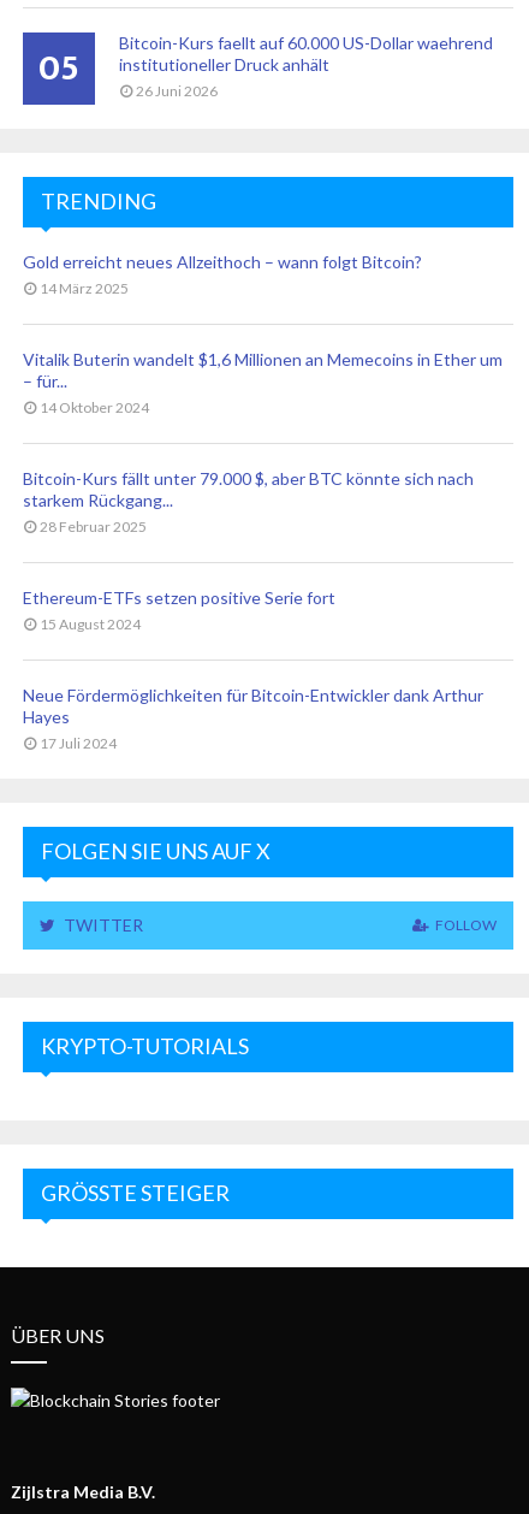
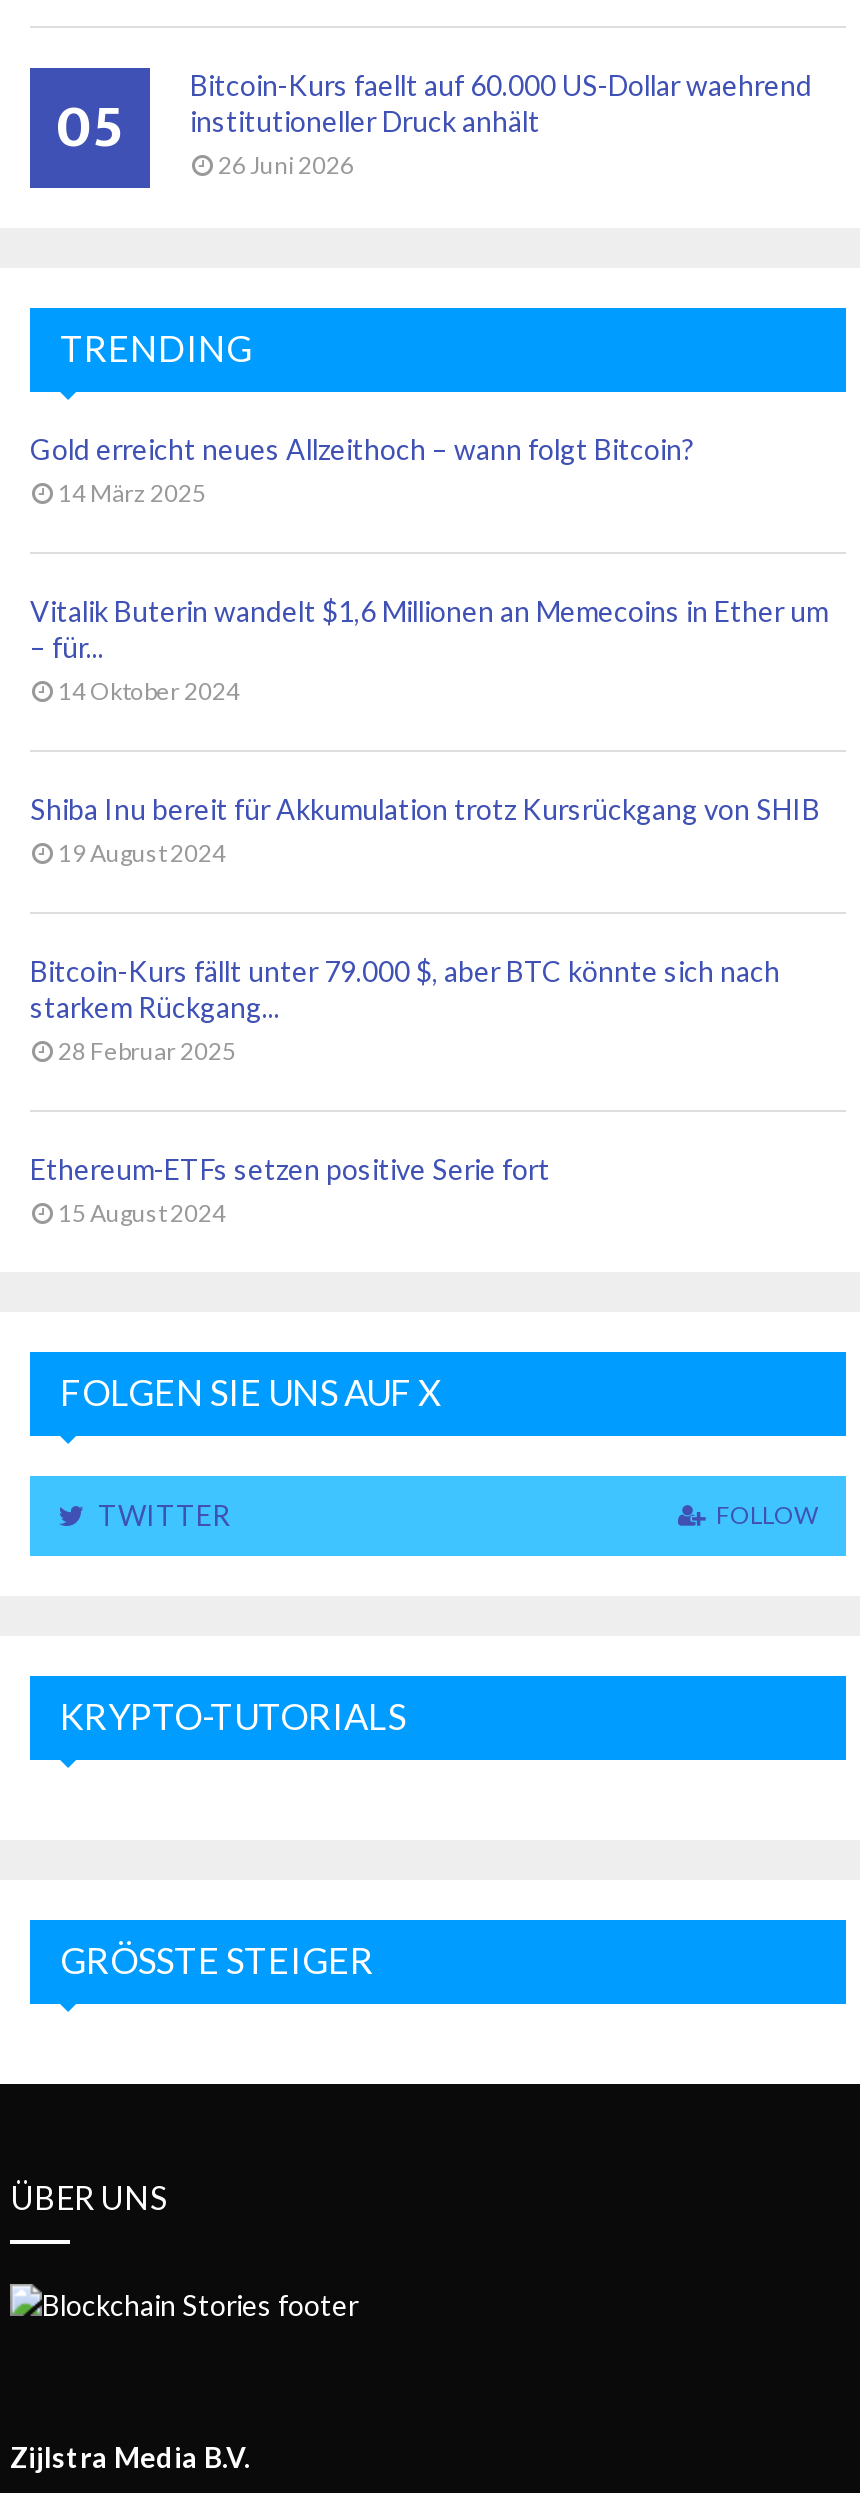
none -> [30,791,820,867] Shiba Inu bereit für Akkumulation trotz Kursrückgang von SHIB | 19 August 2024
moved [23,468,474,633] -> [30,953,780,1227]: Bitcoin-Kurs fällt unter 79.000 $, aber BTC könnte sich nach | starkem Rückgang... | 28 Februar 2025 | Ethereum-ETFs setzen positive Serie fort | 15 August 2024
[23,684,483,752] Neue Fördermöglichkeiten für Bitcoin-Entwickler dank Arthur | Hayes | 17 Juli 2024 -> none

